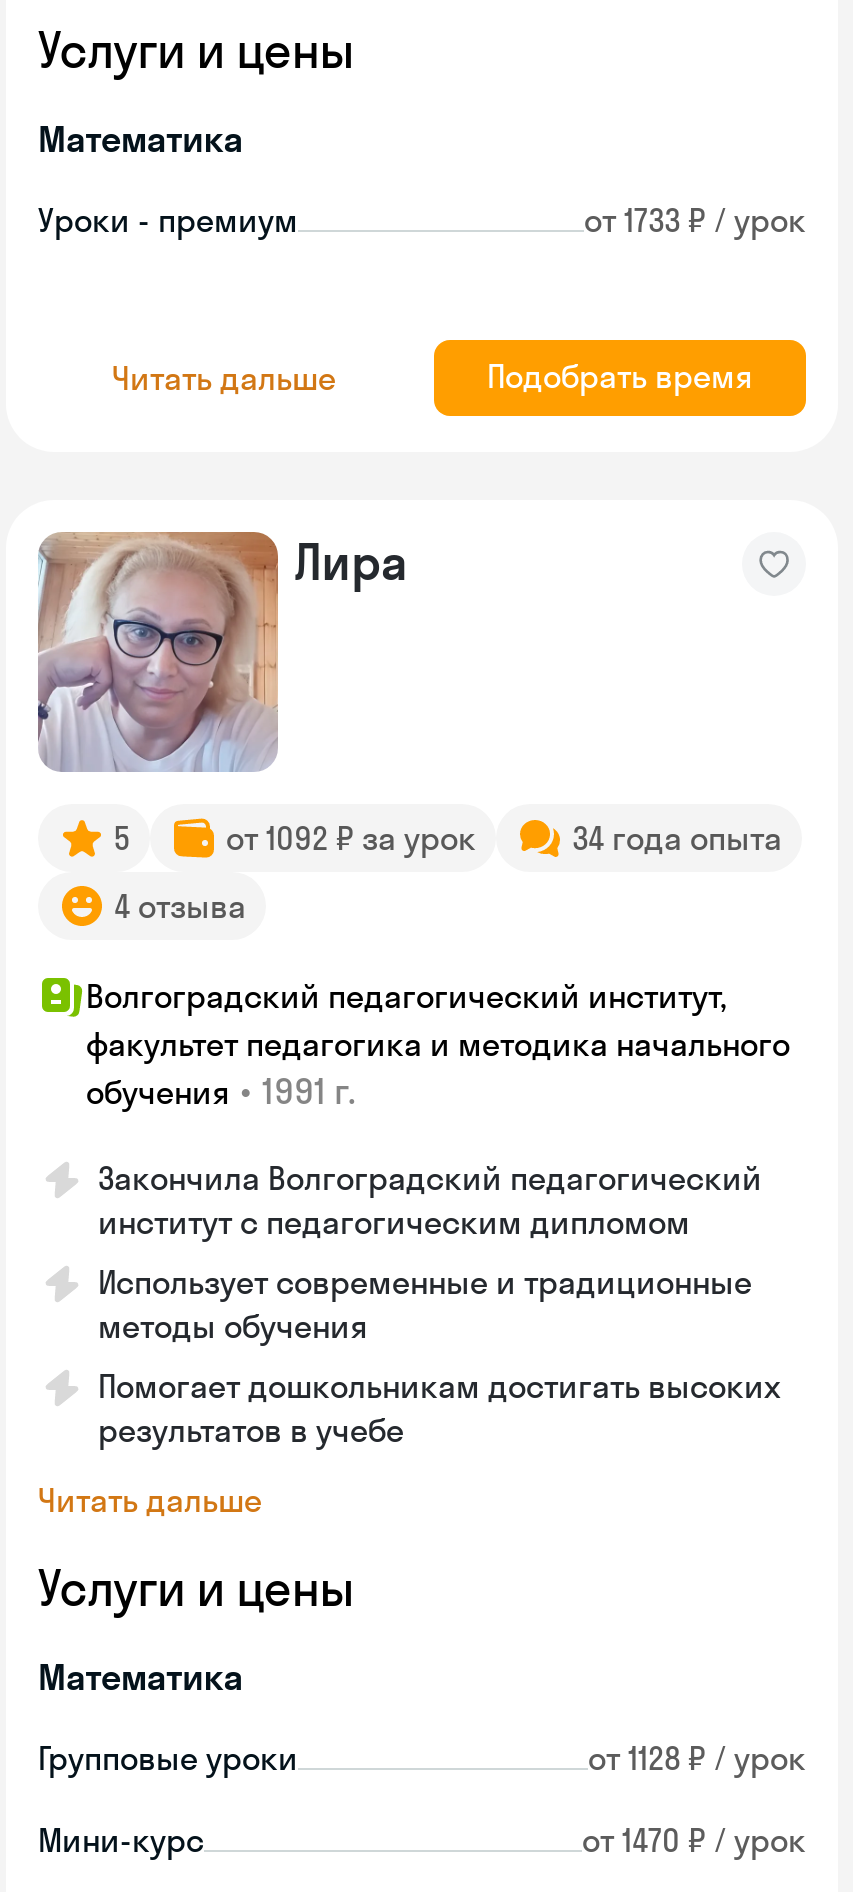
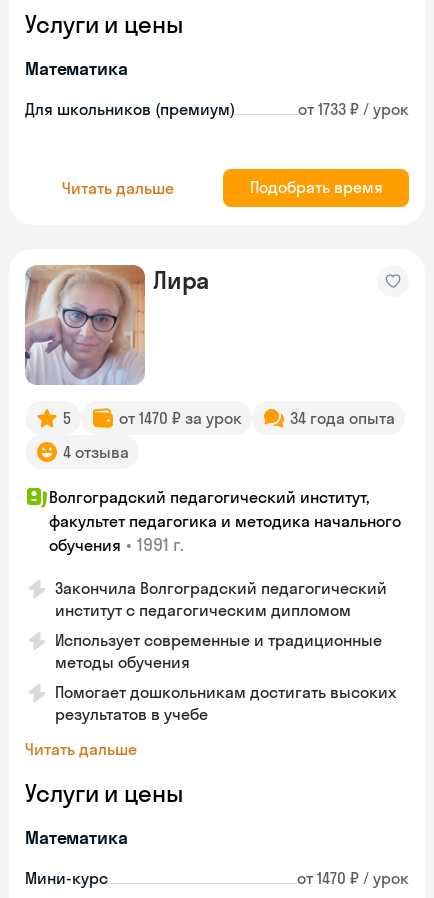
[38,200,298,240] Уроки - премиум -> [25,99,235,119] Для школьников (премиум)
[226,818,476,858] от 1092 ₽ за урок -> [119,408,242,428] от 1470 ₽ за урок
[38,1738,806,1778] Групповые уроки | от 1128 ₽ / урок -> none

